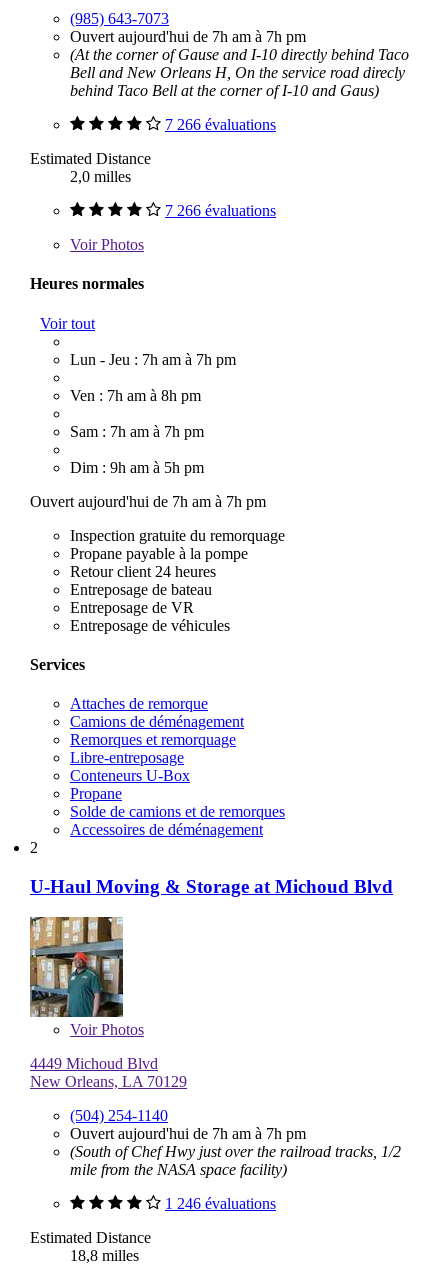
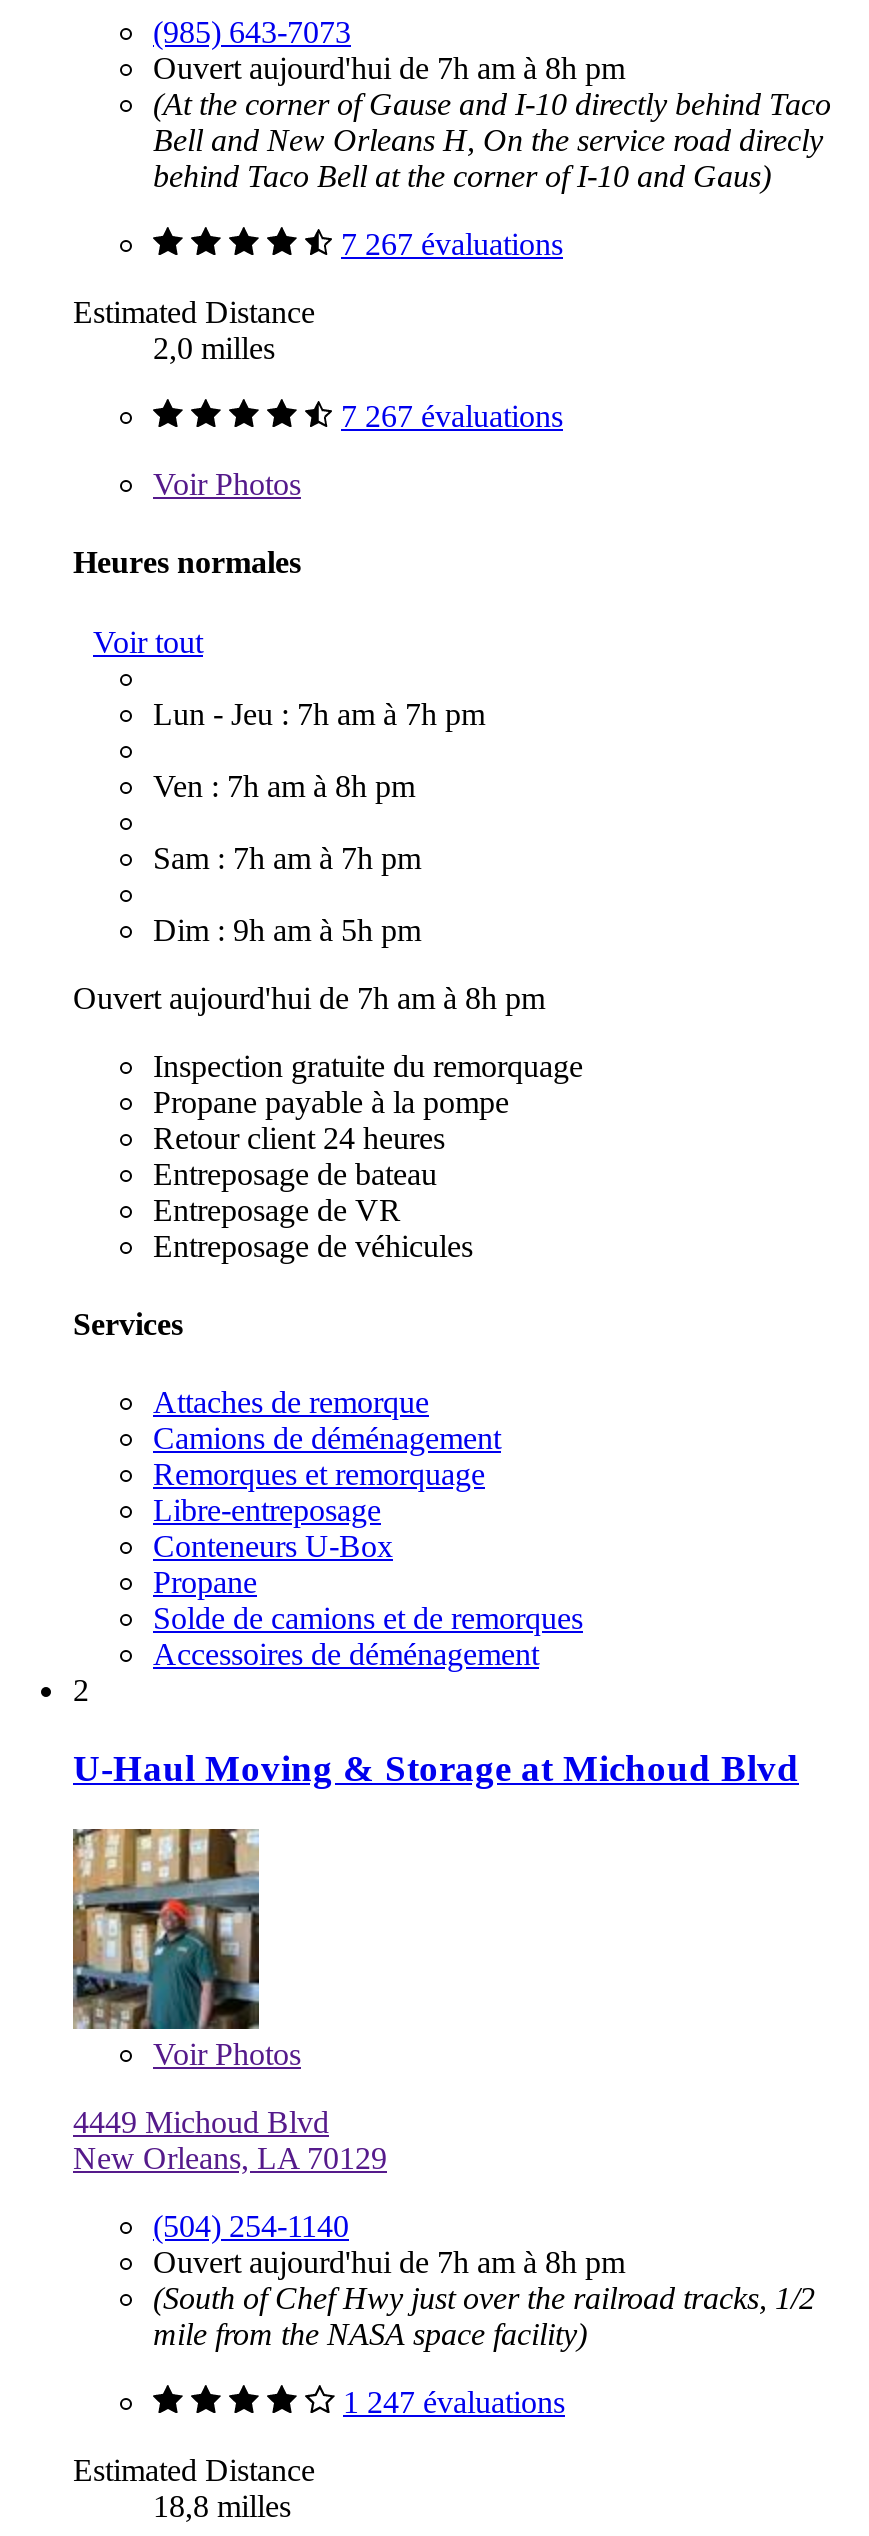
[70,28,306,45] Ouvert aujourd'hui de 7h am à 7h pm -> [153,51,625,85] Ouvert aujourd'hui de 7h am à 8h pm
[165,116,276,133] 7 266 évaluations -> [341,227,563,261] 7 267 évaluations
[165,202,276,219] 7 266 évaluations -> [341,399,563,433] 7 267 évaluations
[30,493,266,510] Ouvert aujourd'hui de 7h am à 7h pm -> [73,980,545,1014] Ouvert aujourd'hui de 7h am à 8h pm
[70,1124,306,1141] Ouvert aujourd'hui de 7h am à 7h pm -> [153,2244,625,2278] Ouvert aujourd'hui de 7h am à 8h pm
[165,1194,276,1211] 1 246 évaluations -> [343,2384,565,2418] 1 247 évaluations

